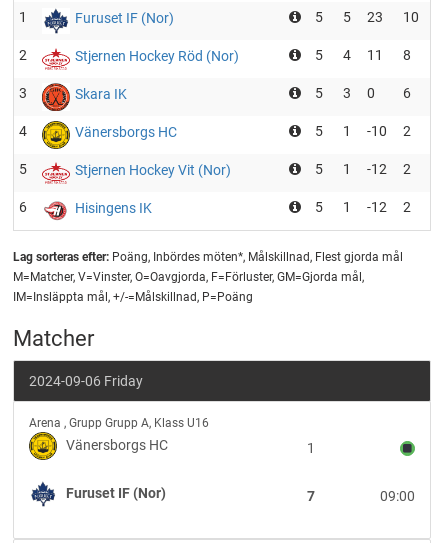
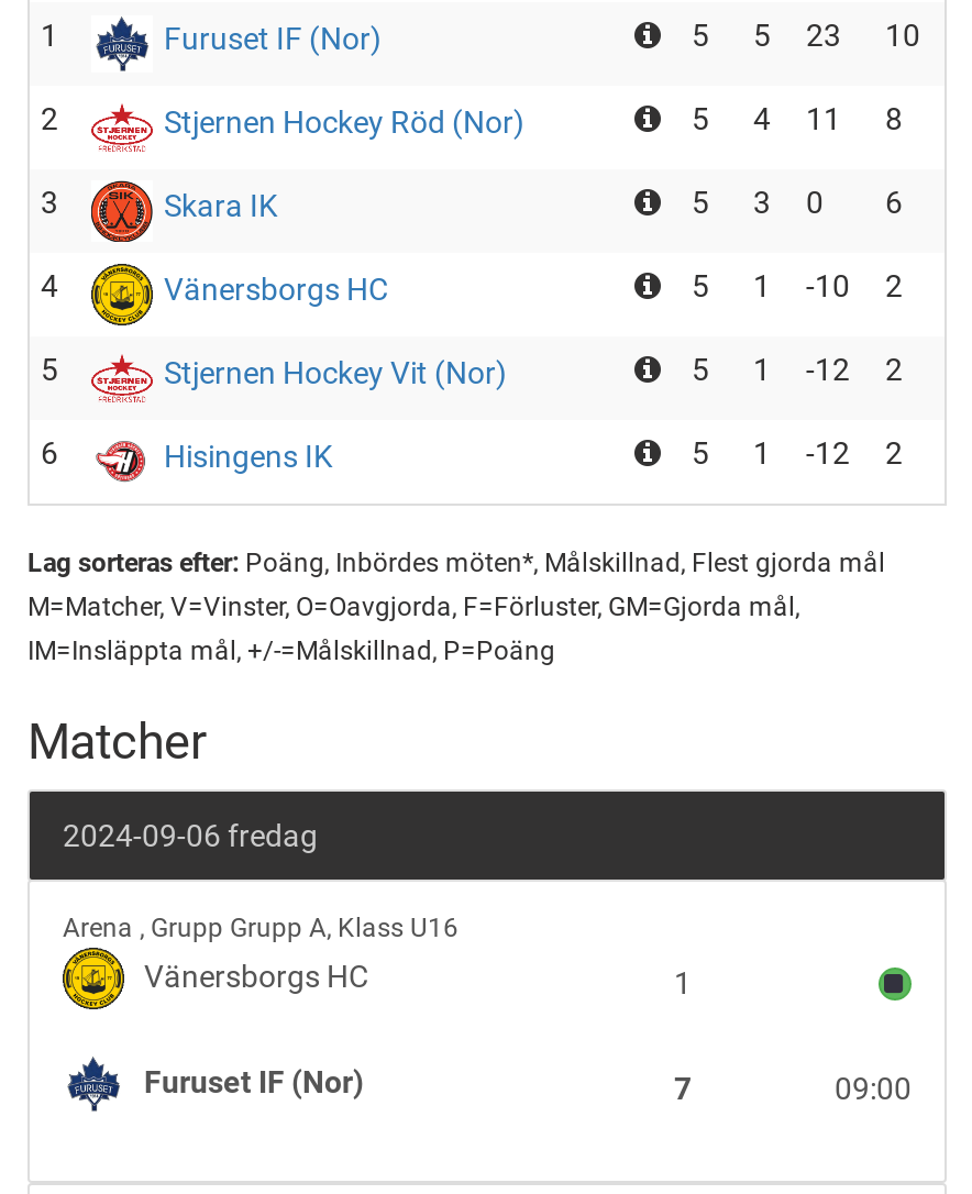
[29,373,143,389] 2024-09-06 Friday -> [63,818,318,853] 2024-09-06 fredag

